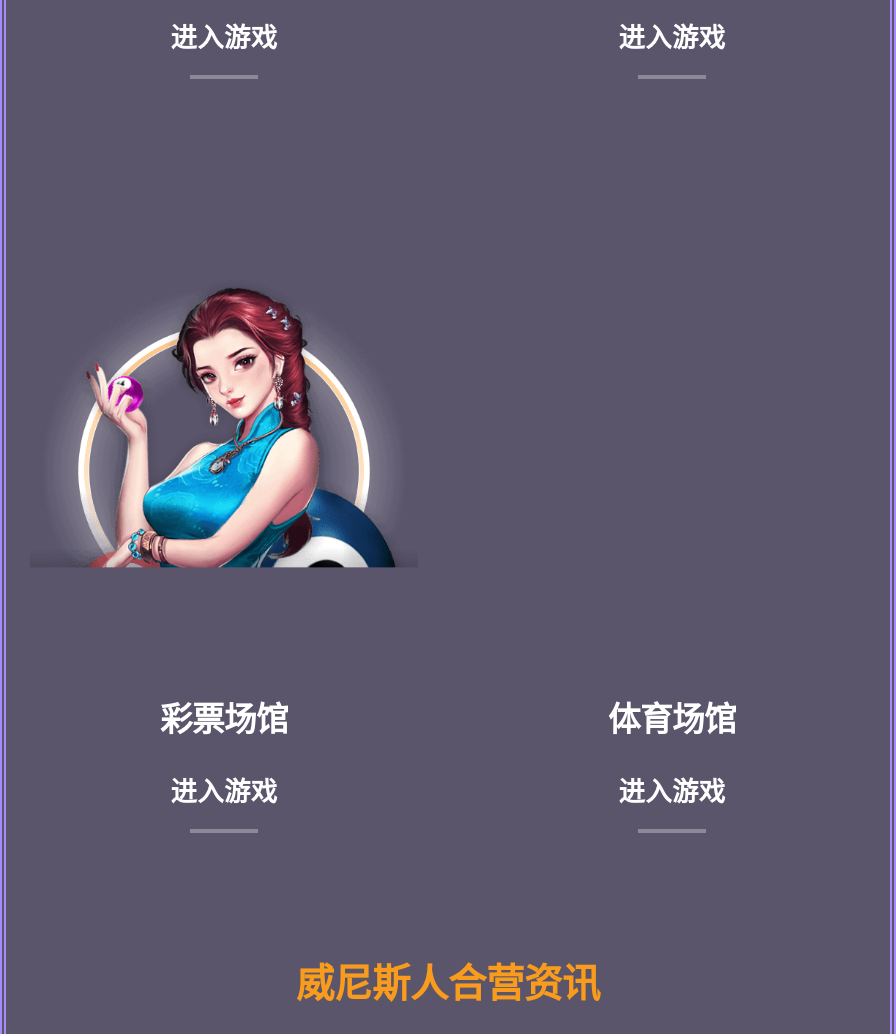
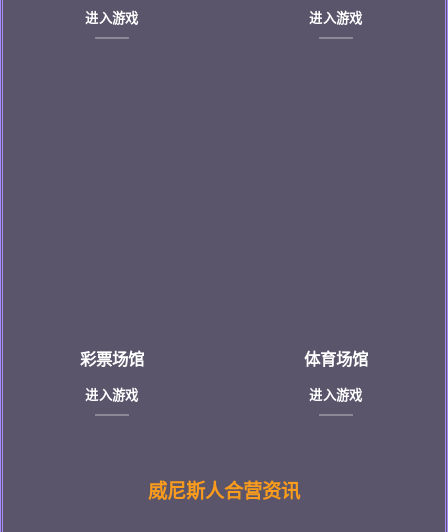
[66,287,398,569] [image] -> none

